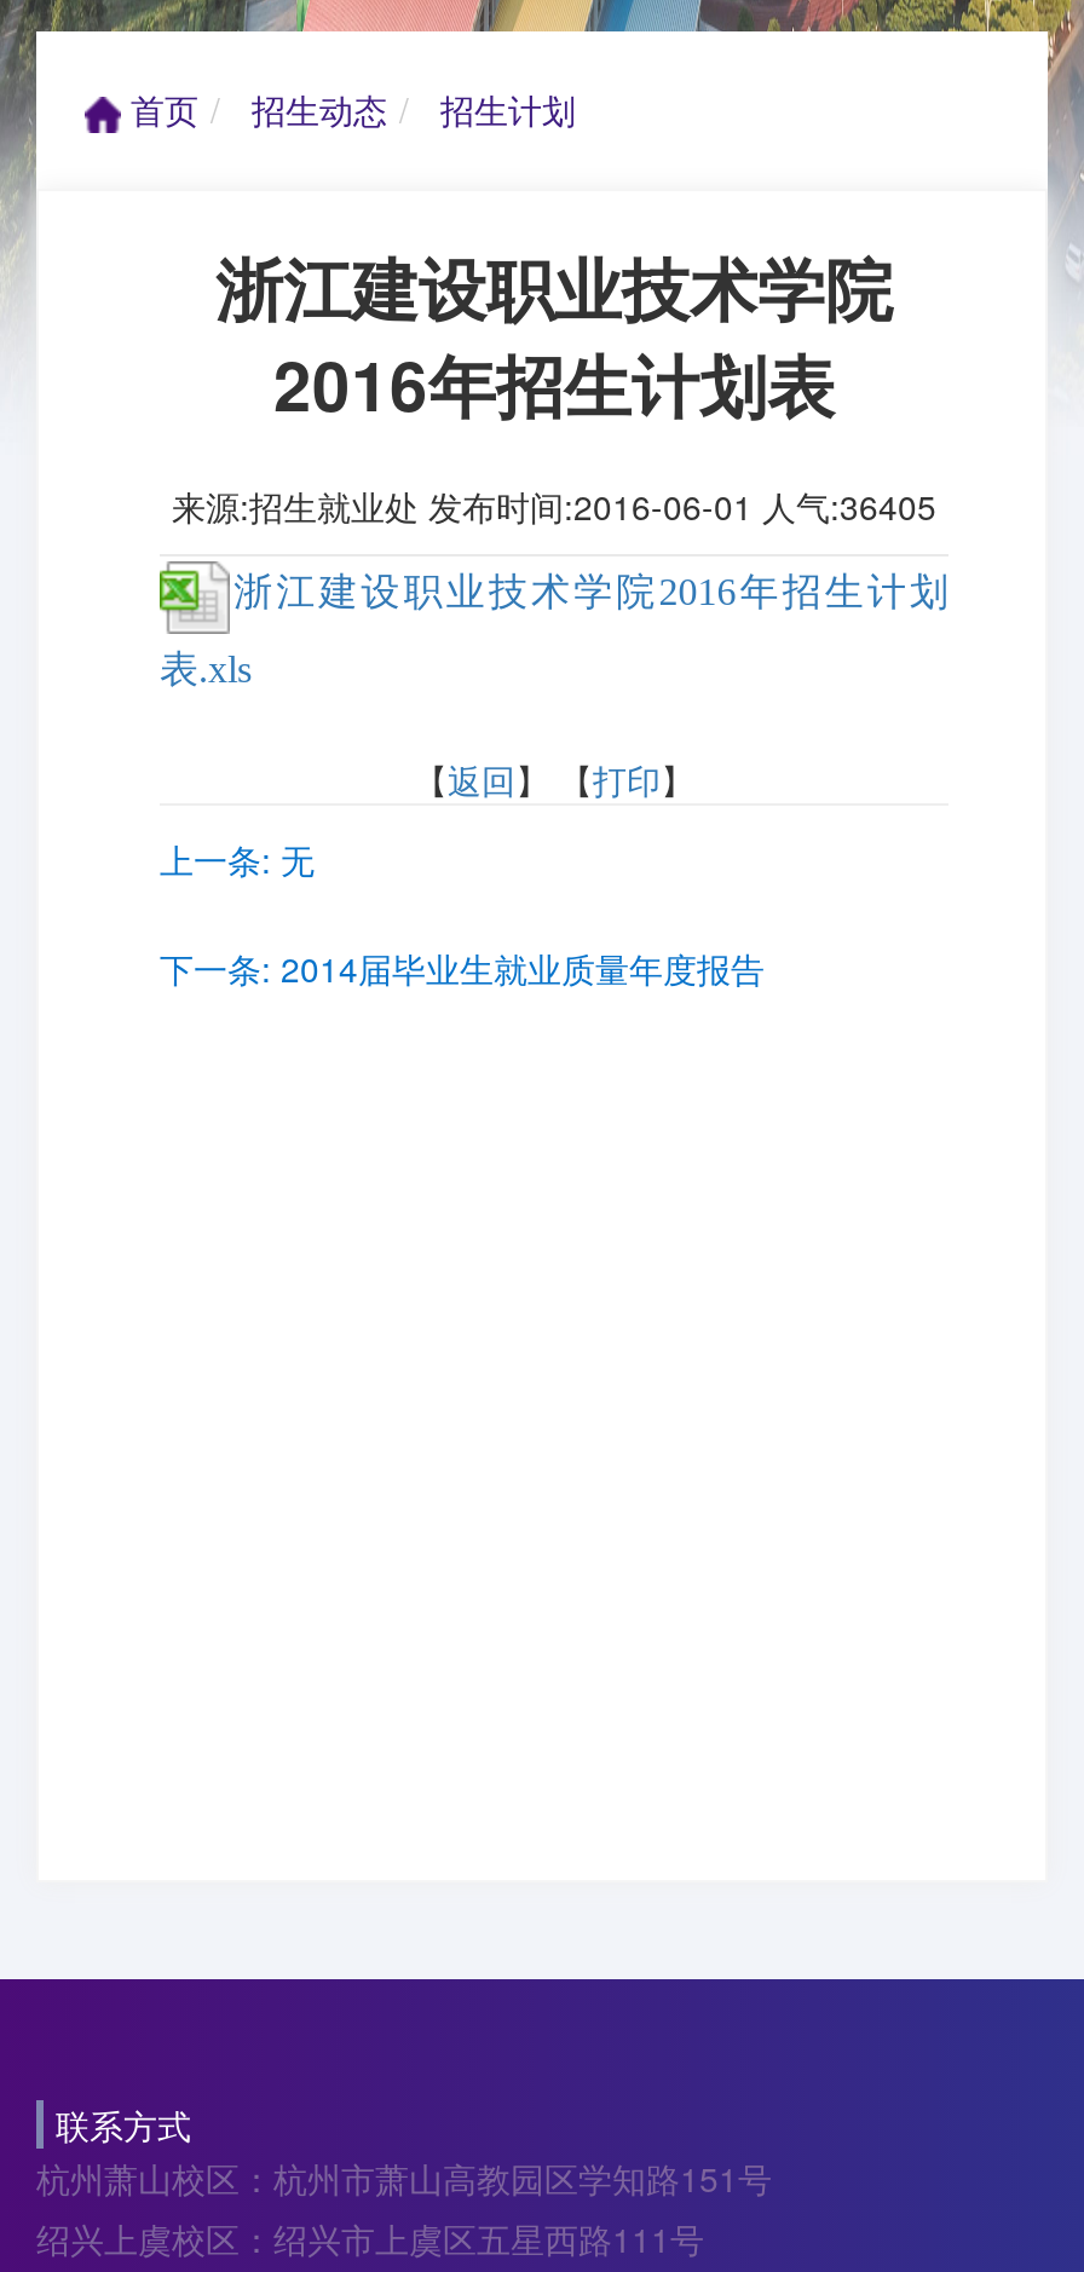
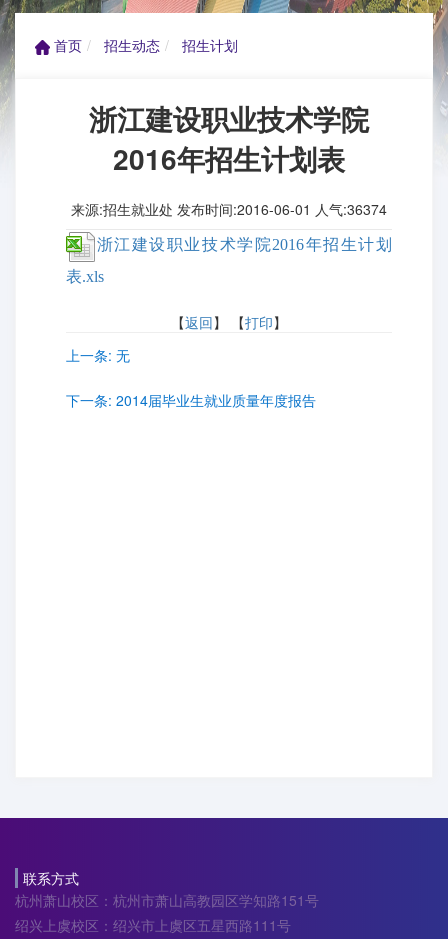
[172,482,936,531] 来源:招生就业处 发布时间:2016-06-01 人气:36405 -> [71,199,387,219] 来源:招生就业处 发布时间:2016-06-01 人气:36374

